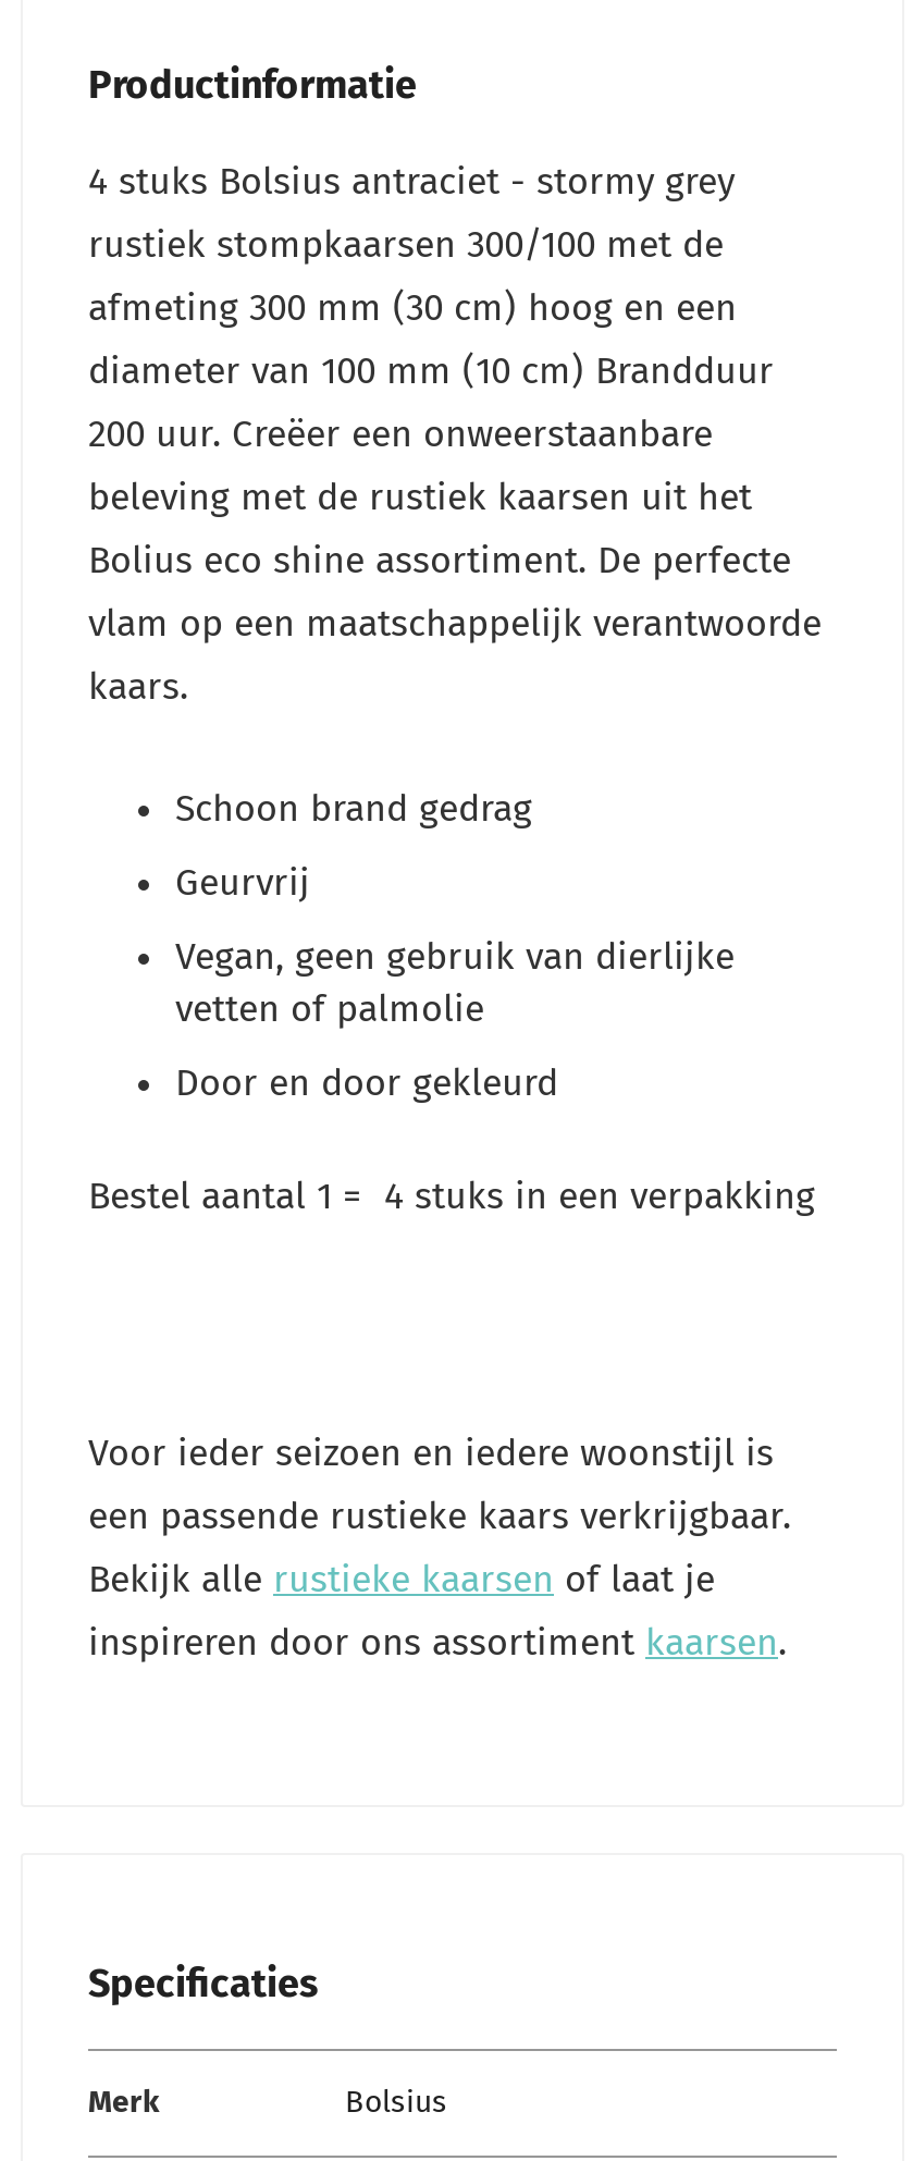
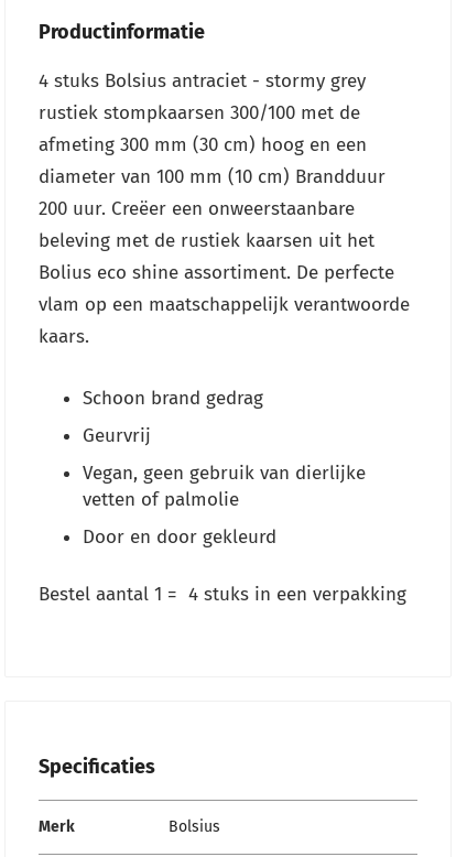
[88,1429,791,1665] Voor ieder seizoen en iedere woonstijl is | een passende rustieke kaars verkrijgbaar. | Bekijk alle rustieke kaarsen of laat je | inspireren door ons assortiment kaarsen. -> none

